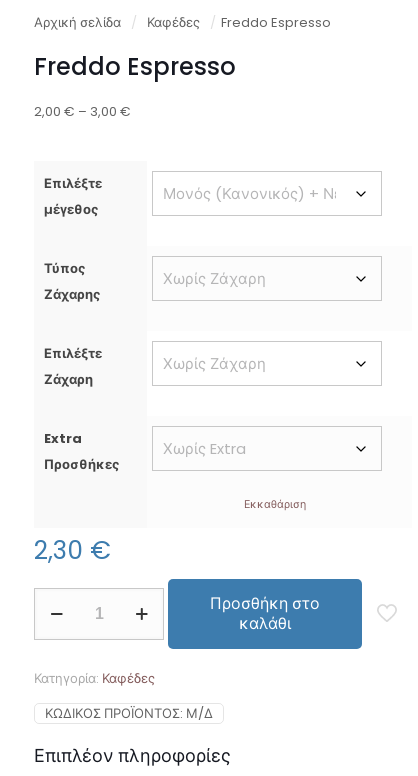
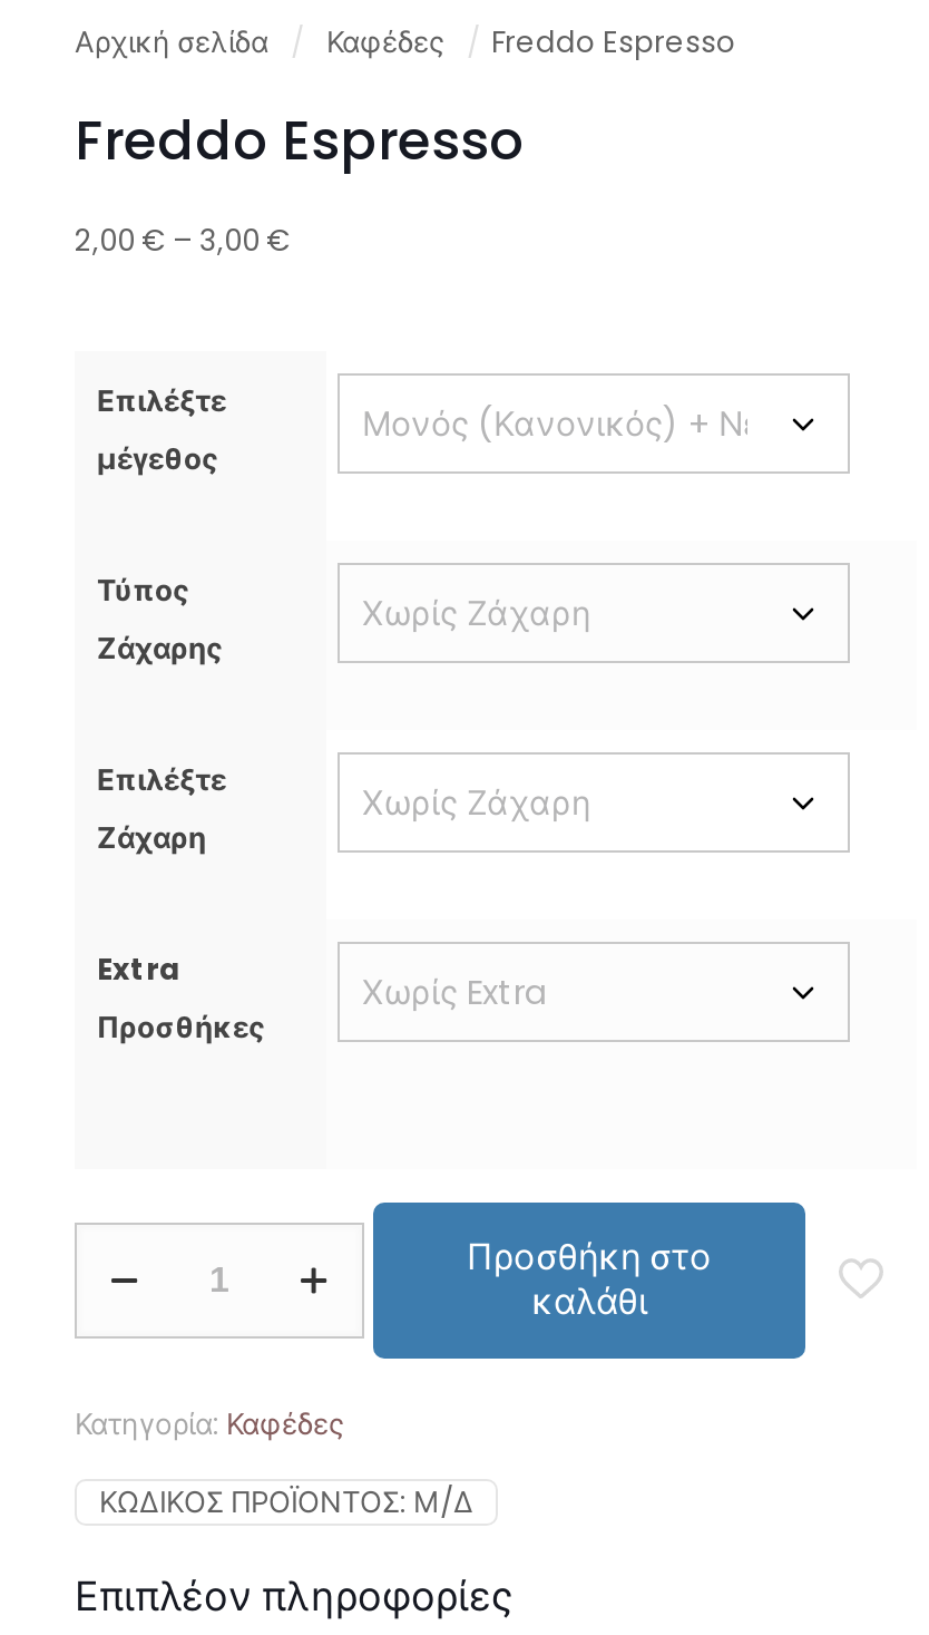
[34,497,305,568] Εκκαθάριση | 2,30 € -> none

